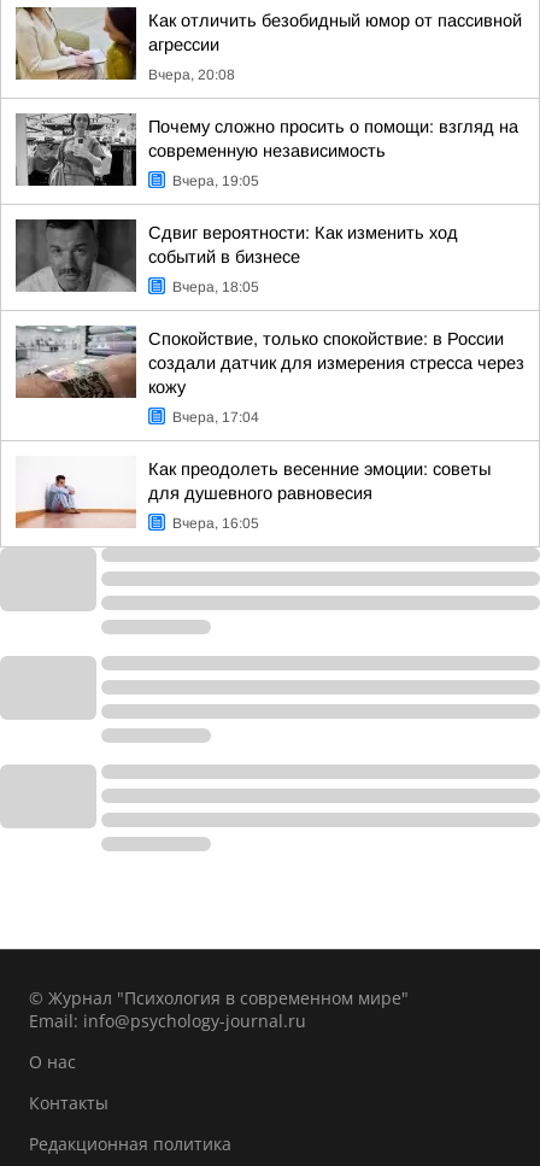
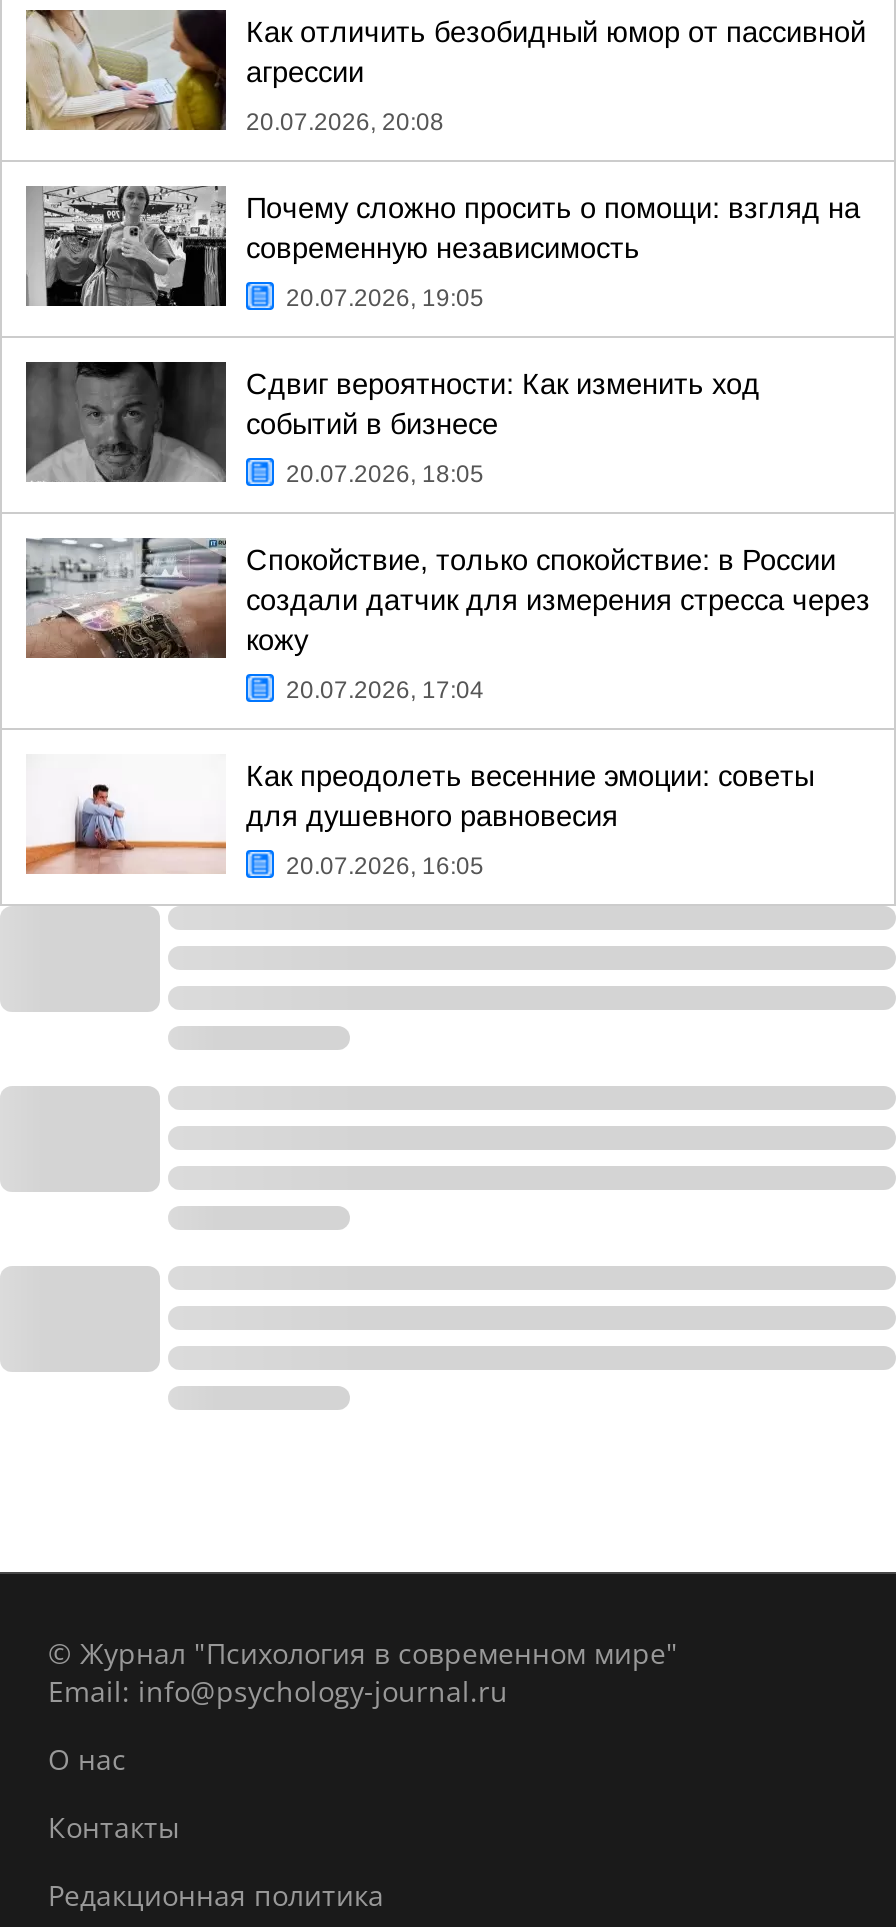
[148,66,235,83] Вчера, 20:08 -> [246,108,444,136] 20.07.2026, 20:08
[172,172,259,189] Вчера, 19:05 -> [286,284,484,312] 20.07.2026, 19:05
[172,279,259,295] Вчера, 18:05 -> [286,460,484,488] 20.07.2026, 18:05
[172,409,259,426] Вчера, 17:04 -> [286,676,484,704] 20.07.2026, 17:04
[172,515,259,532] Вчера, 16:05 -> [286,852,484,880] 20.07.2026, 16:05

